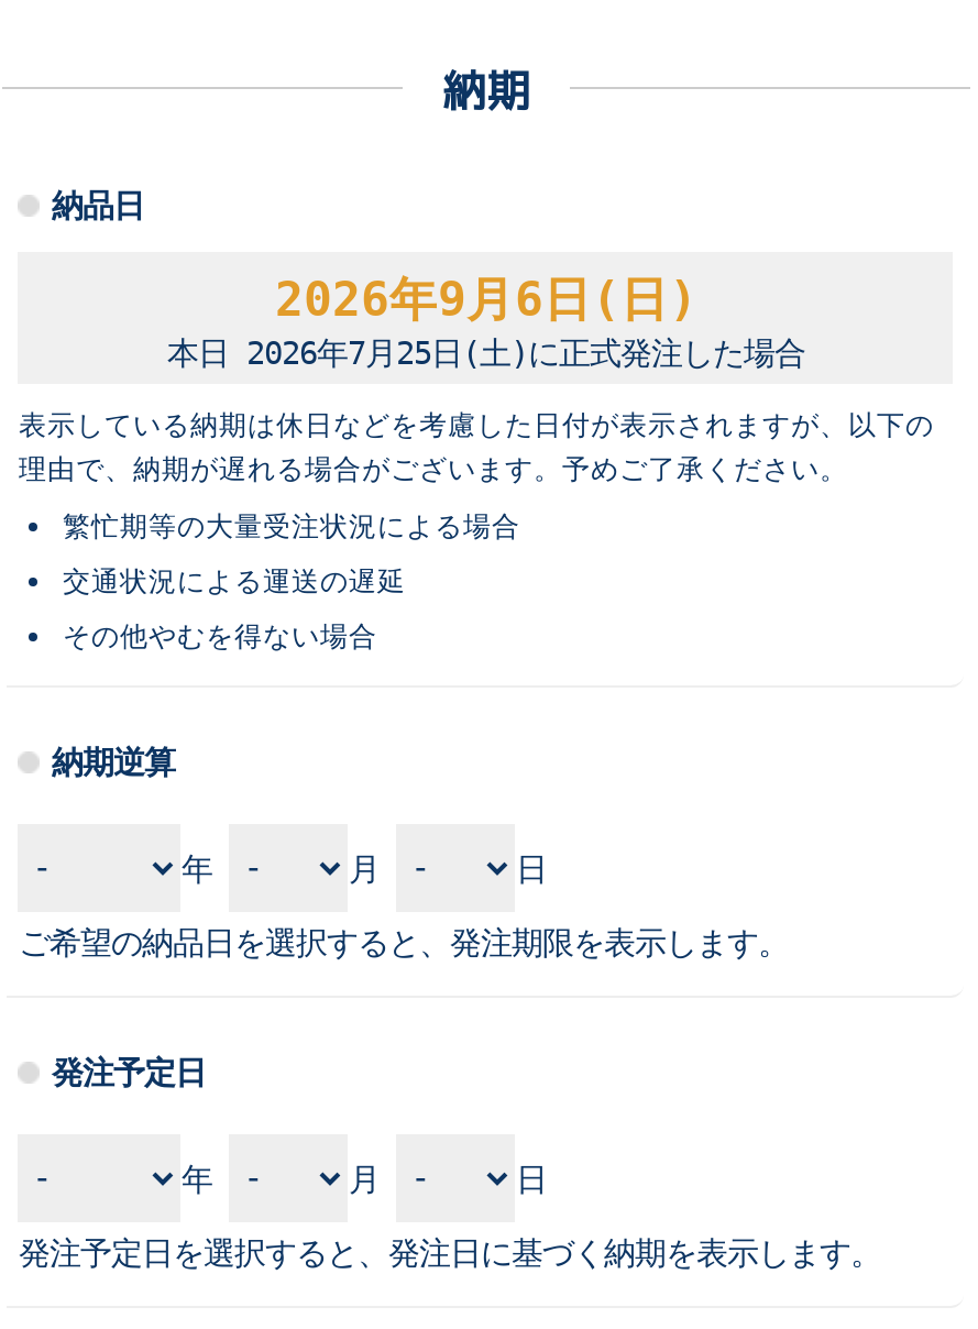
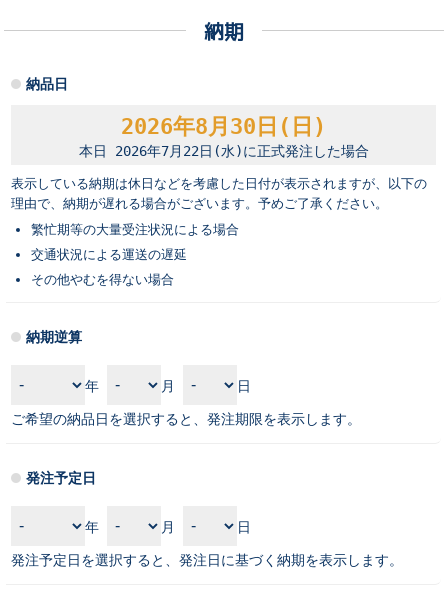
[275,271,697,326] 2026年9月6日(日) -> [121,114,326,139] 2026年8月30日(日)
[167,336,805,371] 本日 2026年7月25日(土)に正式発注した場合 -> [79,143,369,159] 本日 2026年7月22日(水)に正式発注した場合

